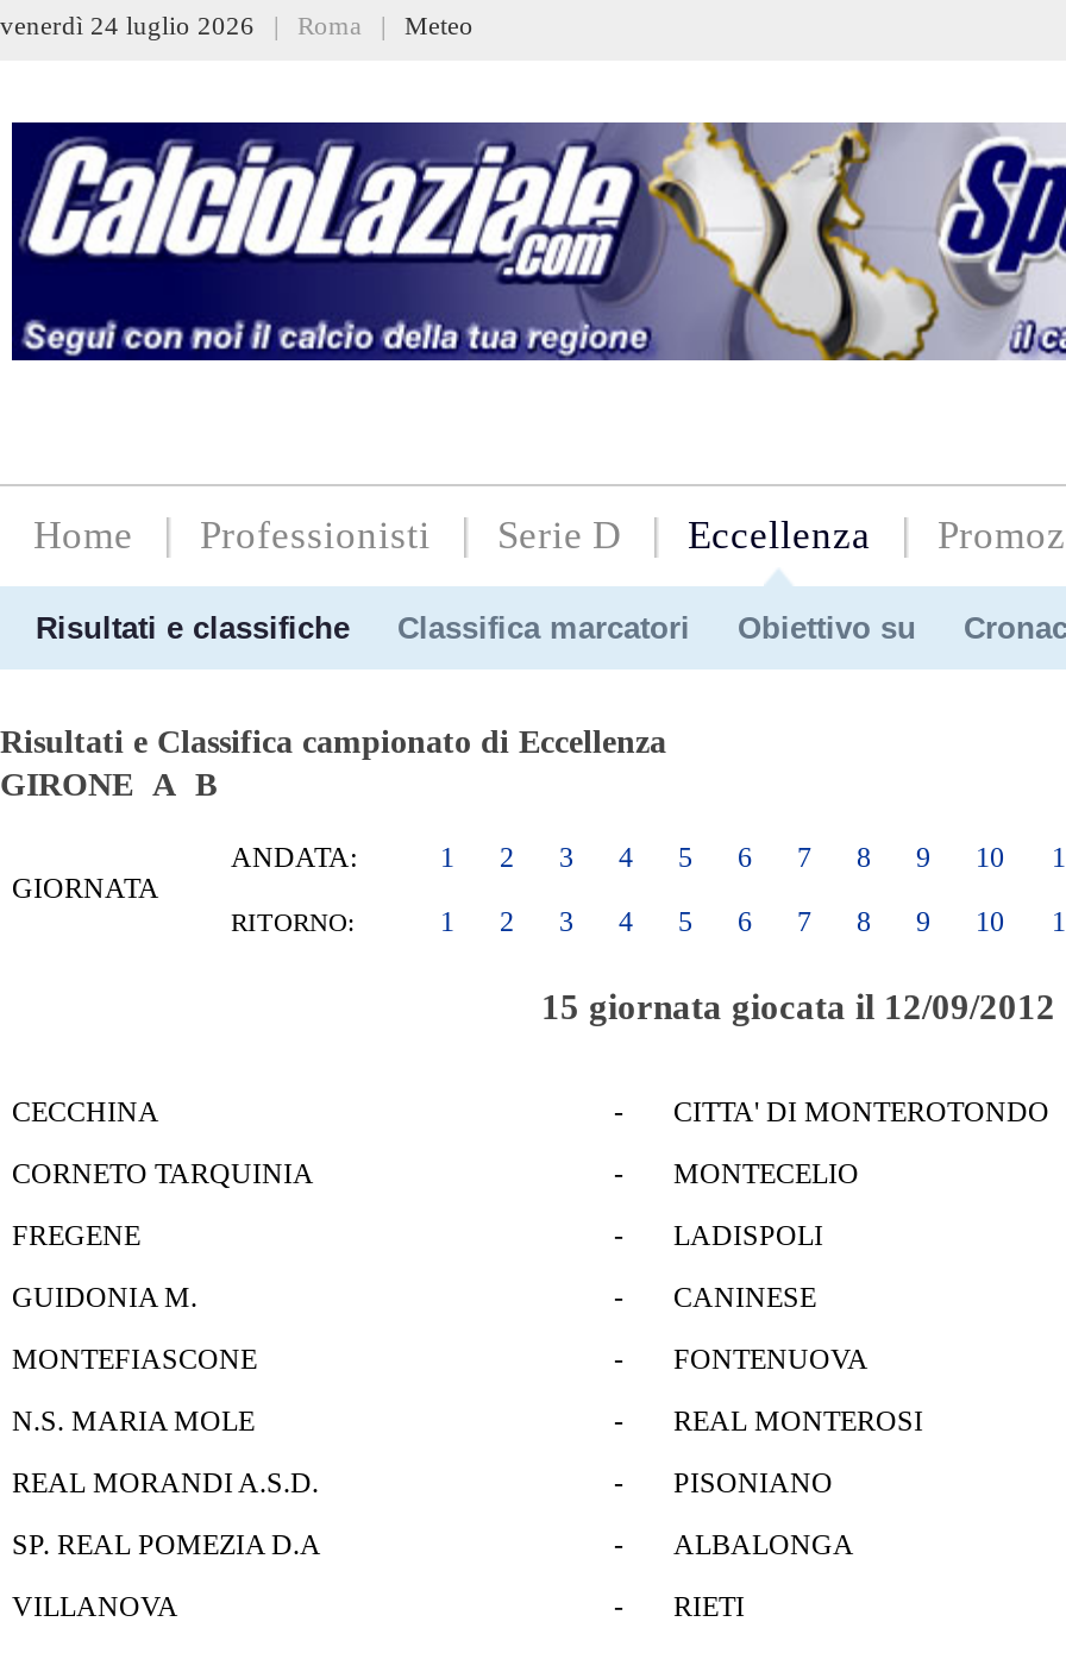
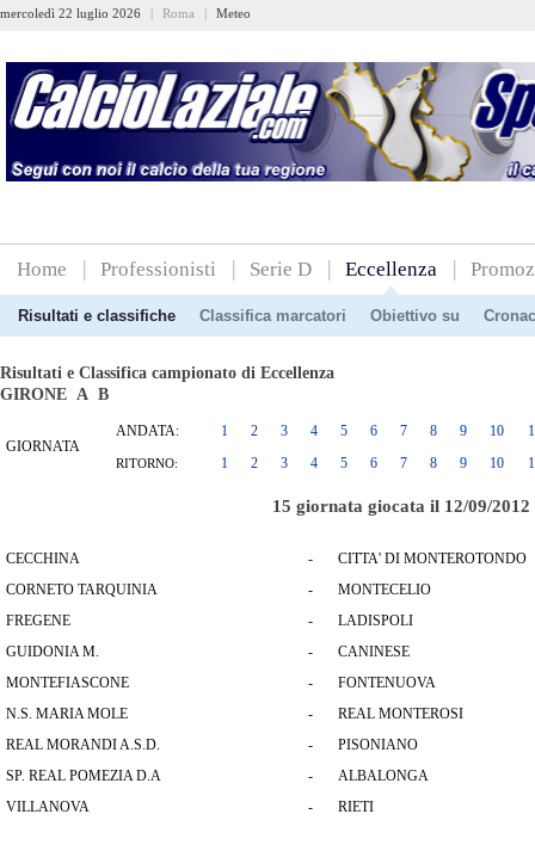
[0,11,262,39] venerdì 24 luglio 2026 -> [0,6,144,20] mercoledì 22 luglio 2026

